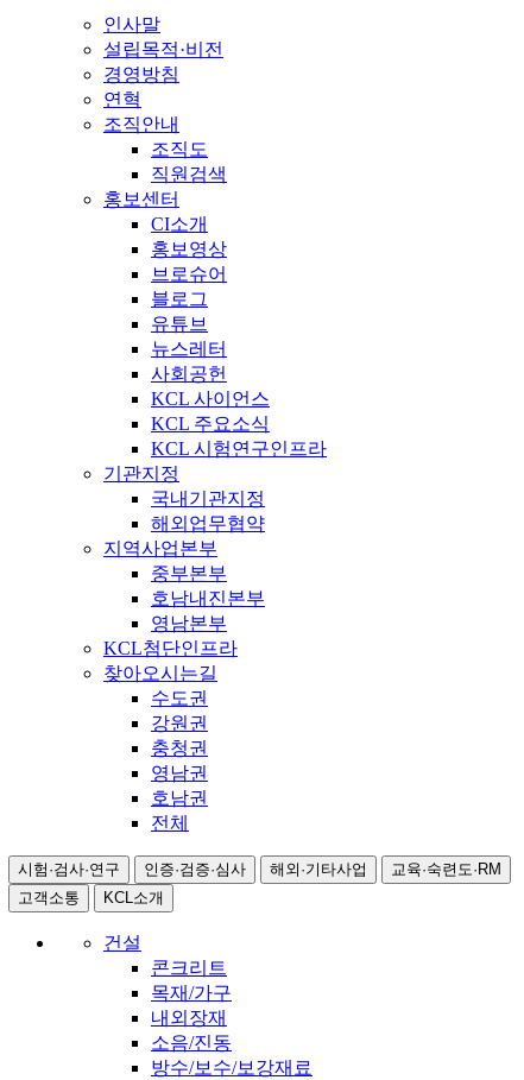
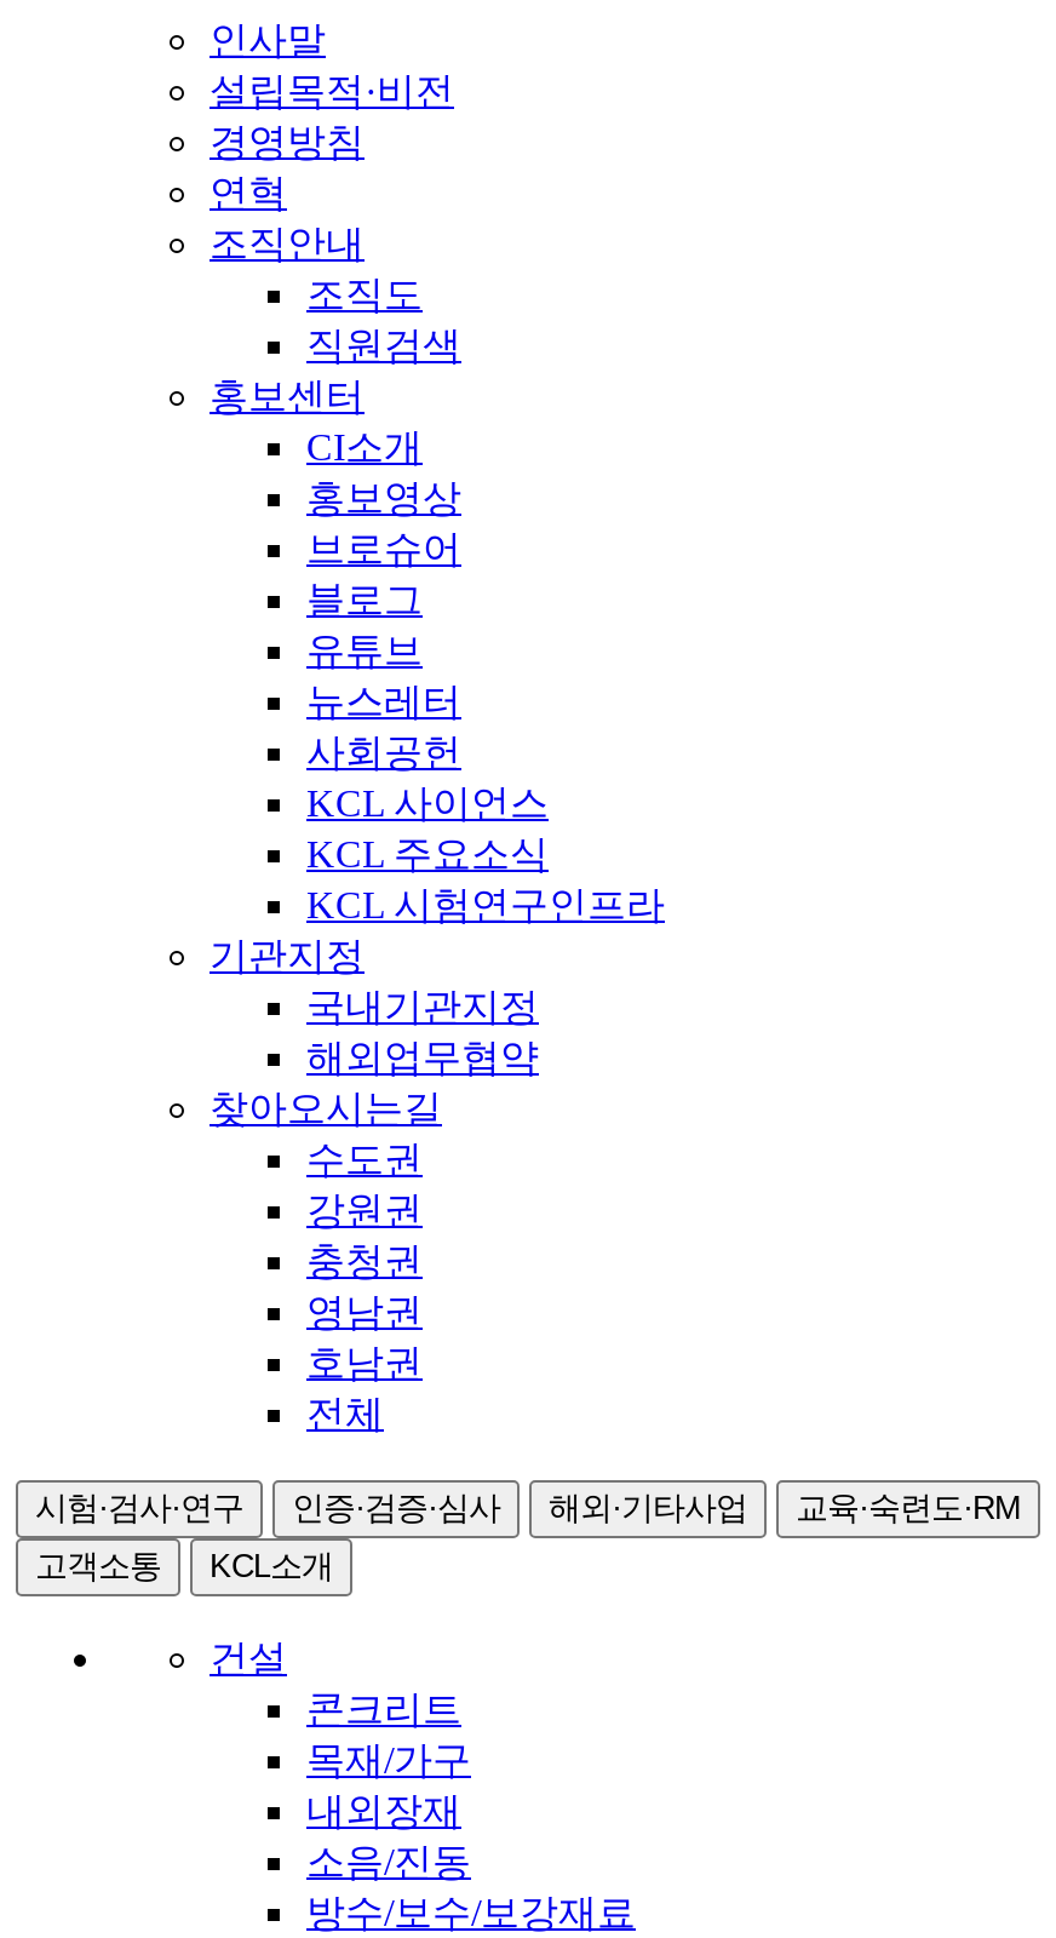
[103,538,265,658] 지역사업본부 | 중부본부 | 호남내진본부 | 영남본부 | KCL첨단인프라 -> none

